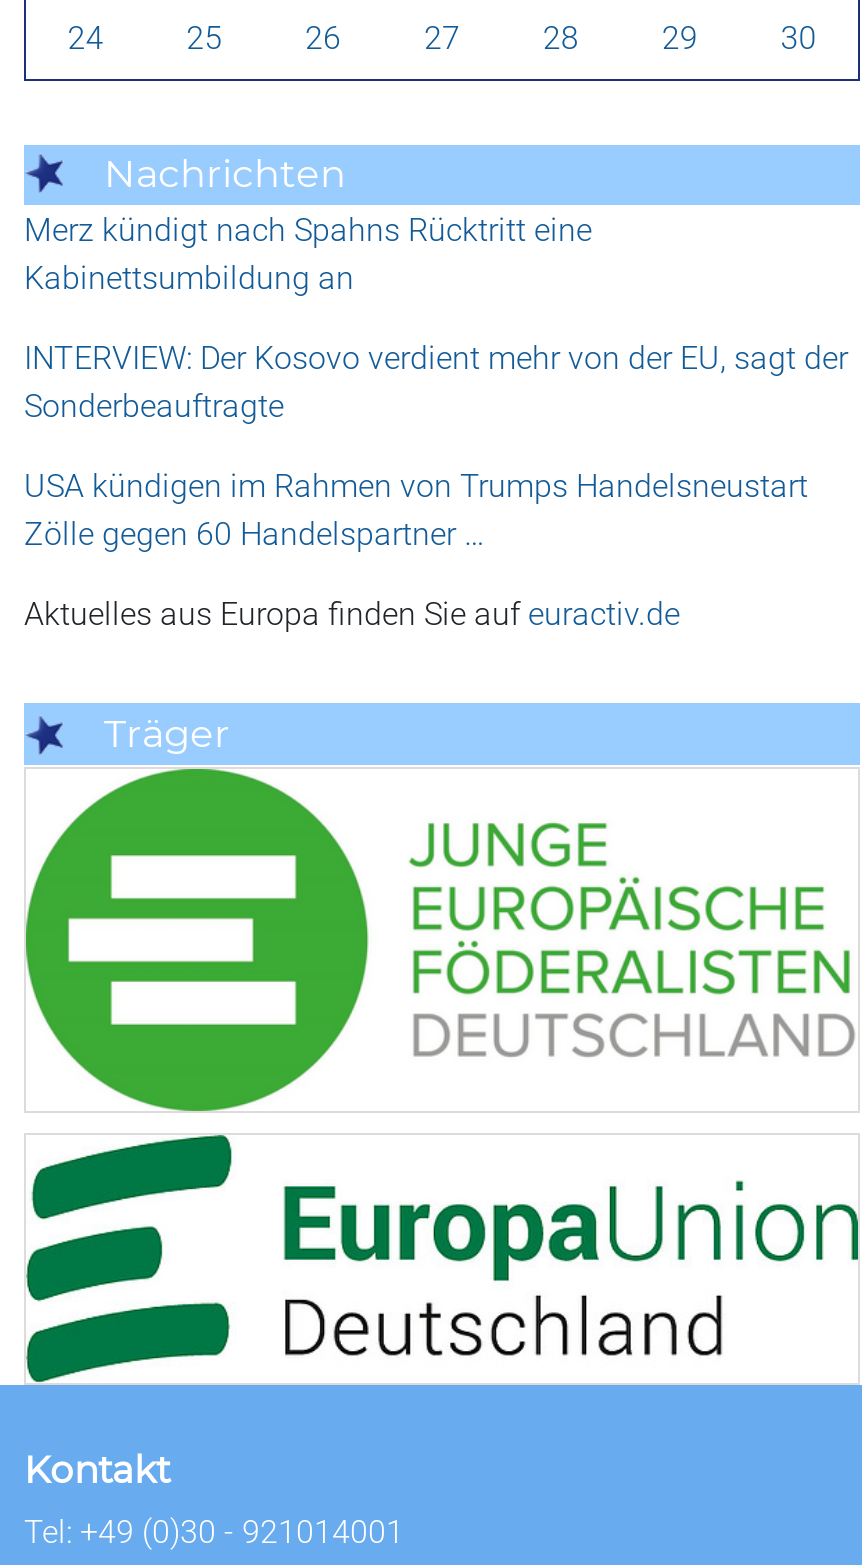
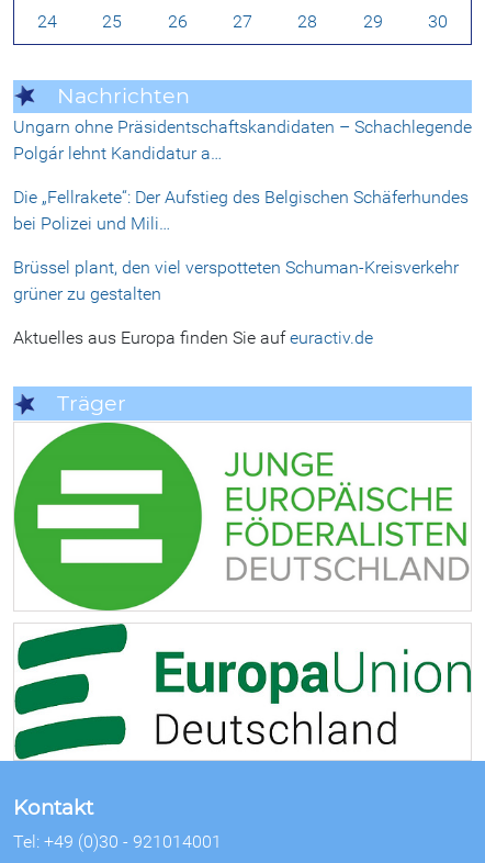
[24,212,592,298] Merz kündigt nach Spahns Rücktritt eine | Kabinettsumbildung an -> [13,117,472,164] Ungarn ohne Präsidentschaftskandidaten – Schachlegende | Polgár lehnt Kandidatur a…
[24,340,848,426] INTERVIEW: Der Kosovo verdient mehr von der EU, sagt der | Sonderbeauftragte -> [13,187,469,234] Die „Fellrakete“: Der Aufstieg des Belgischen Schäferhundes | bei Polizei und Mili…
[24,468,808,554] USA kündigen im Rahmen von Trumps Handelsneustart | Zölle gegen 60 Handelspartner … -> [13,257,459,304] Brüssel plant, den viel verspotteten Schuman-Kreisverkehr | grüner zu gestalten

